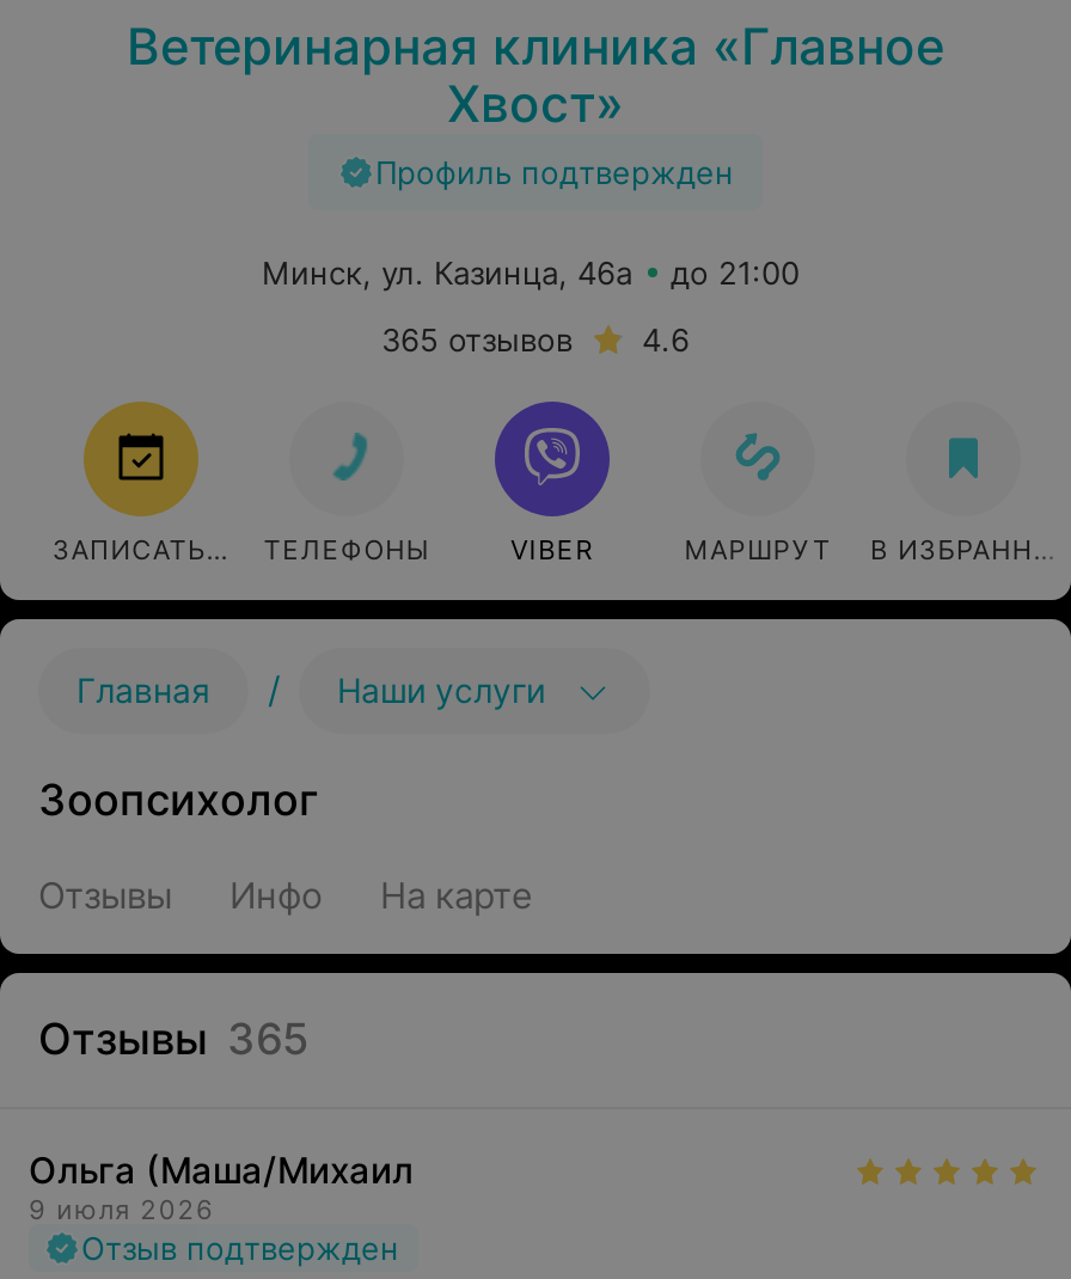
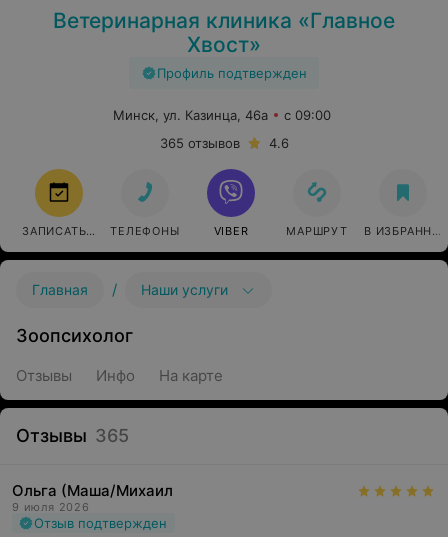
[262,253,800,292] Минск, ул. Казинца, 46а до 21:00 -> [113,107,331,123] Минск, ул. Казинца, 46а с 09:00

